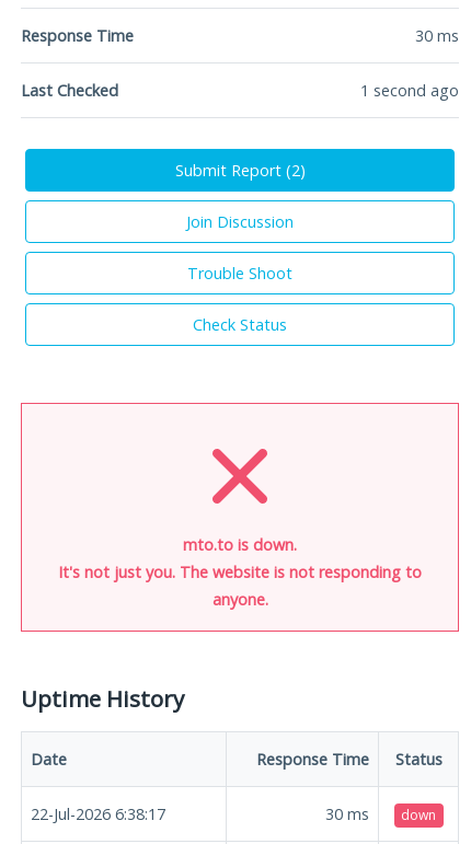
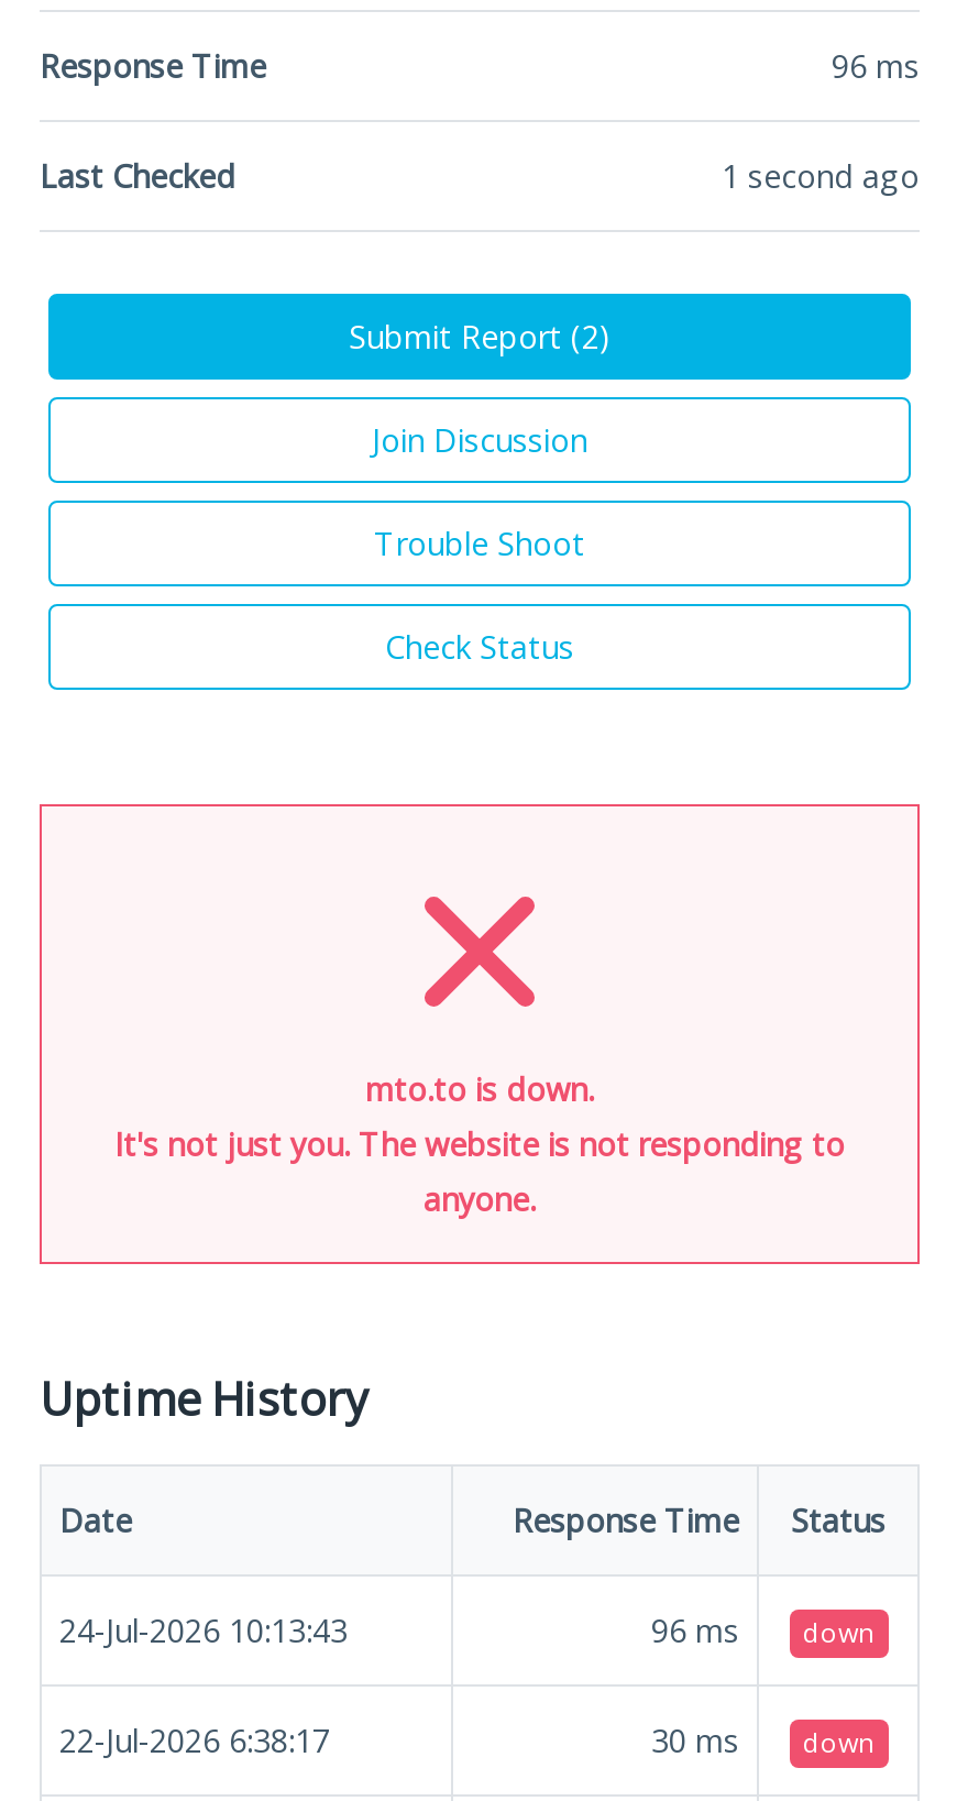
[415,25,459,45] 30 ms -> [832,44,920,86] 96 ms
none -> [59,1608,873,1650] 24-Jul-2026 10:13:43 | 96 ms | down

